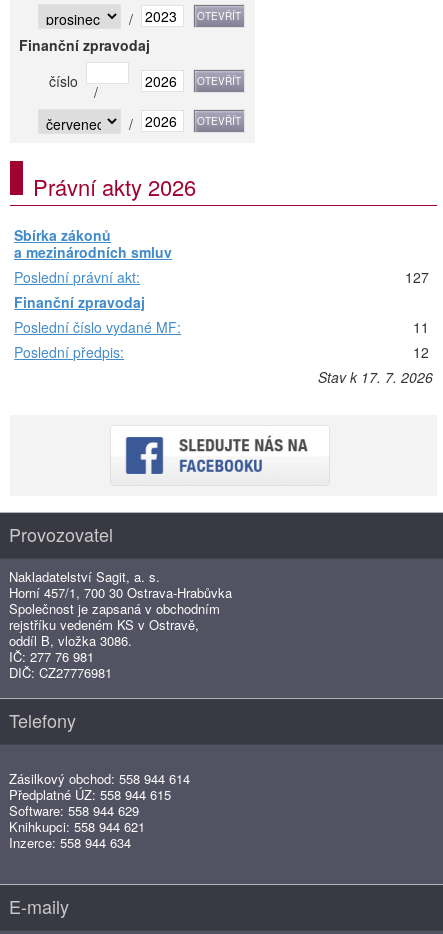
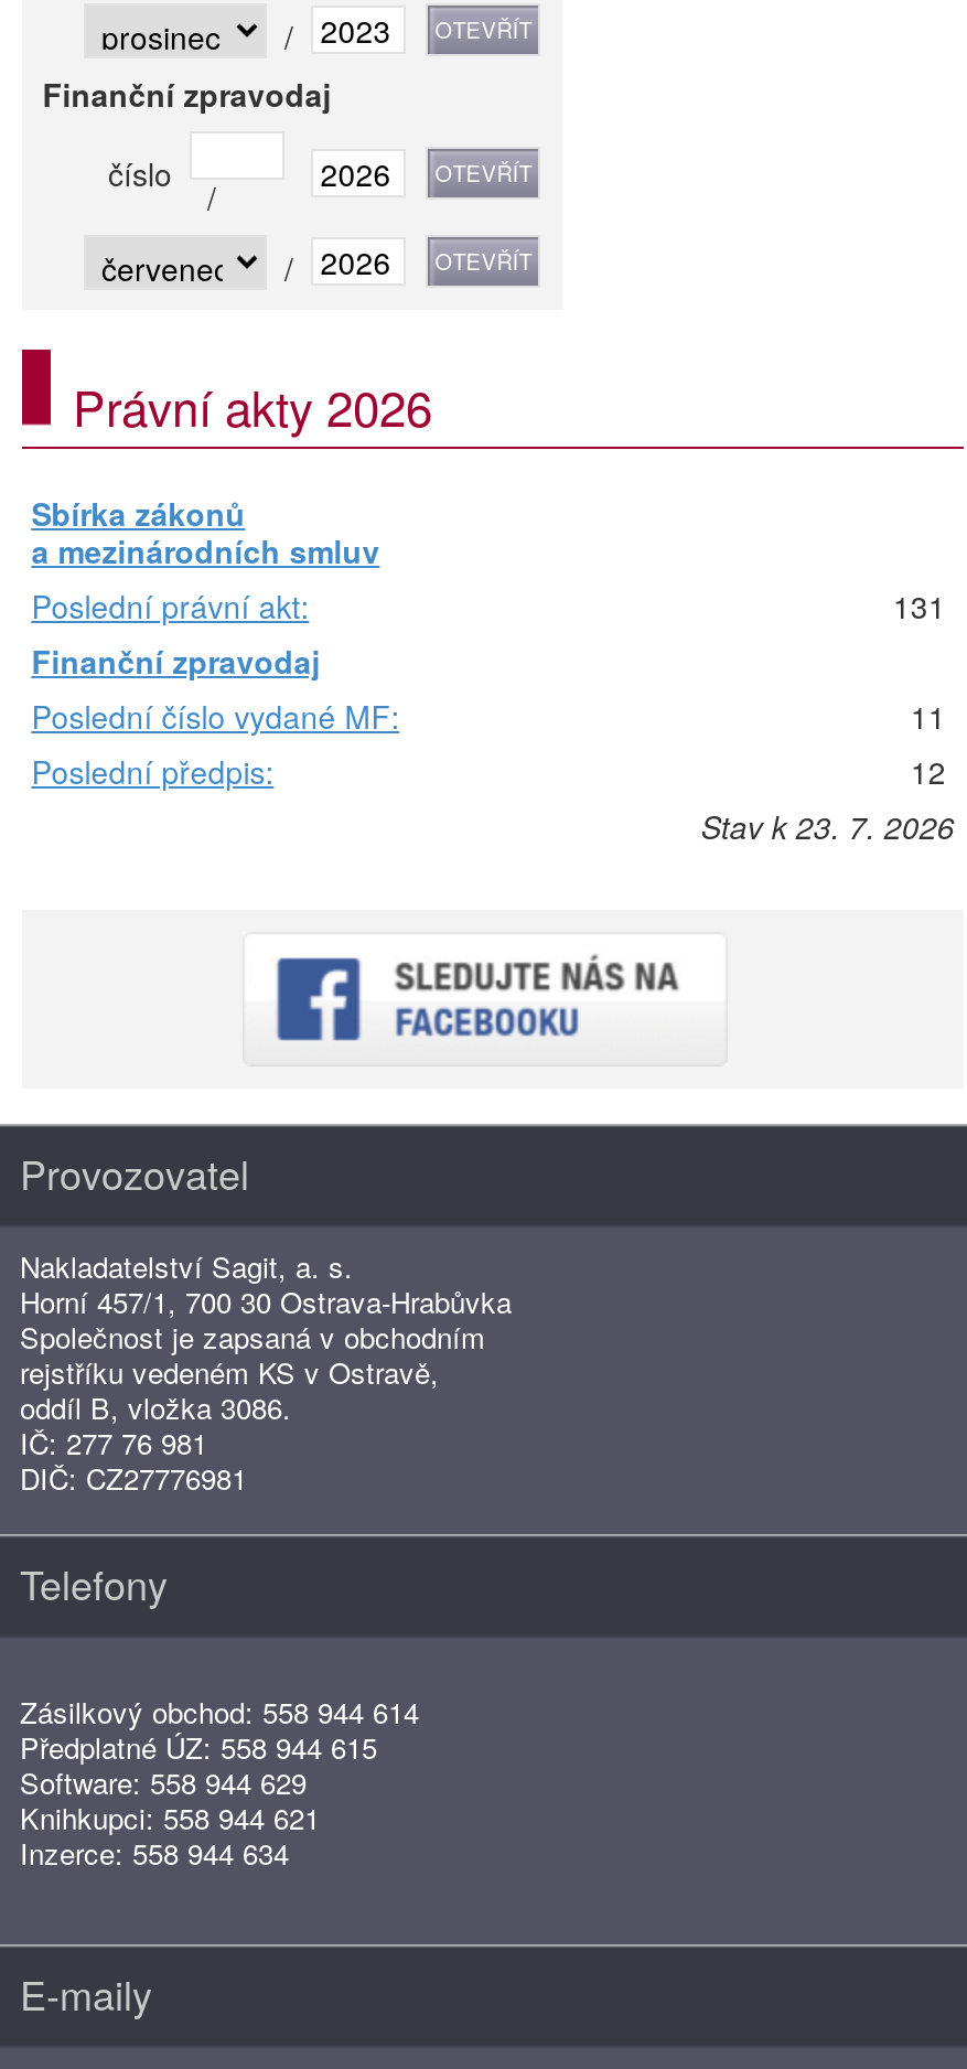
[405,267,433,287] 127 -> [893,583,954,628] 131
[318,367,433,387] Stav k 17. 7. 2026 -> [701,804,954,848] Stav k 23. 7. 2026

